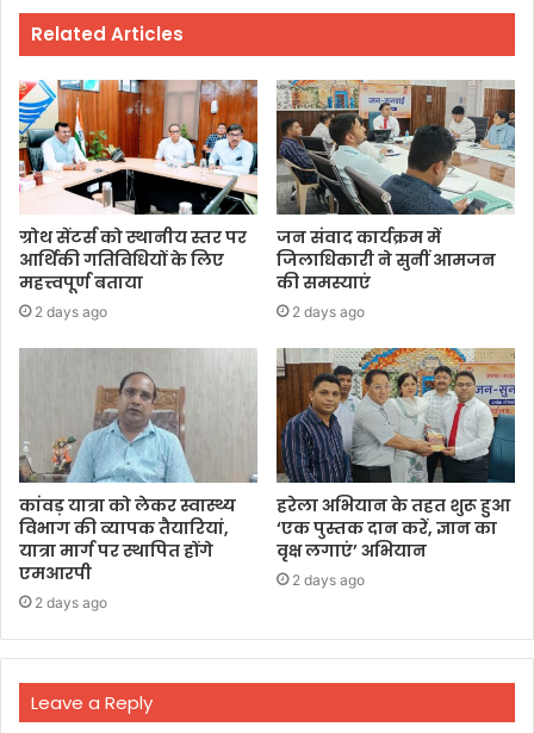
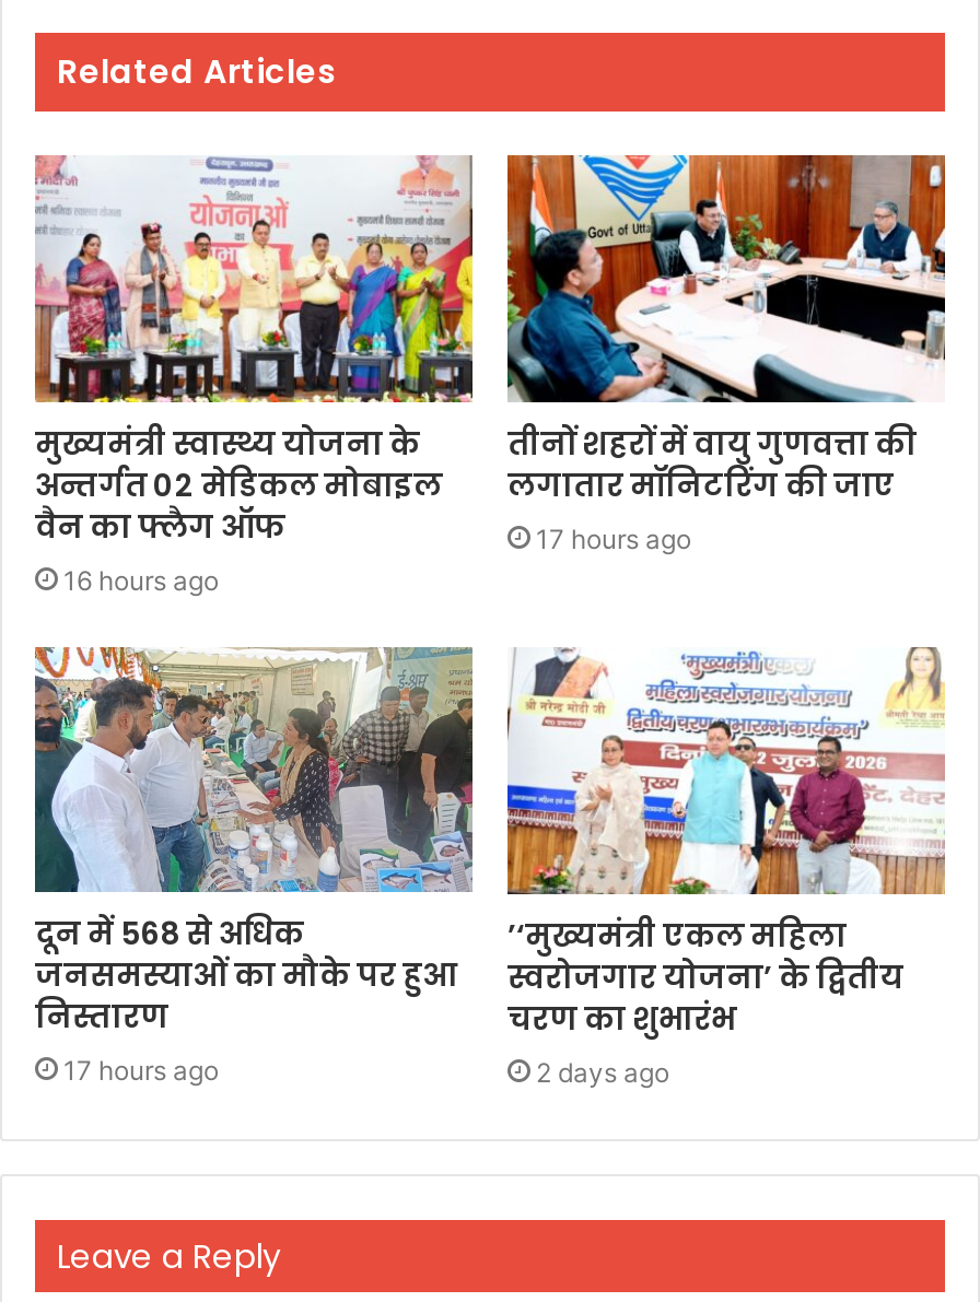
[18,79,259,320] [image] | ग्रोथ सेंटर्स को स्थानीय स्तर पर | आर्थिकी गतिविधियों के लिए | महत्त्वपूर्ण बताया | 2 days ago -> [33,155,475,596] [image] | मुख्यमंत्री स्वास्थ्य योजना के | अन्तर्गत 02 मेडिकल मोबाइल | वैन का फ्लैग ऑफ | 16 hours ago
[275,79,516,320] [image] | जन संवाद कार्यक्रम में | जिलाधिकारी ने सुनीं आमजन | की समस्याएं | 2 days ago -> [505,153,947,555] [image] | तीनों शहरों में वायु गुणवत्ता की | लगातार मॉनिटरिंग की जाए | 17 hours ago
[18,348,256,611] [image] | कांवड़ यात्रा को लेकर स्वास्थ्य | विभाग की व्यापक तैयारियां, | यात्रा मार्ग पर स्थापित होंगे | एमआरपी | 2 days ago -> [33,647,472,1087] [image] | दून में 568 से अधिक | जनसमस्याओं का मौके पर हुआ | निस्तारण | 17 hours ago
[275,347,516,562] [image] | हरेला अभियान के तहत शुरू हुआ | ‘एक पुस्तक दान करें, ज्ञान का | वृक्ष लगाएं’ अभियान -> [505,647,945,1040] [image] | ’‘मुख्यमंत्री एकल महिला | स्वरोजगार योजना’ के द्वितीय | चरण का शुभारंभ

